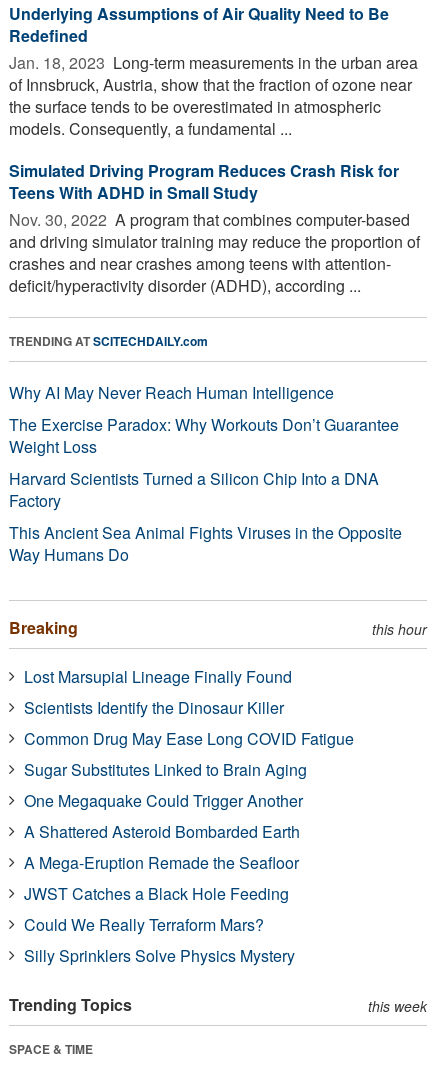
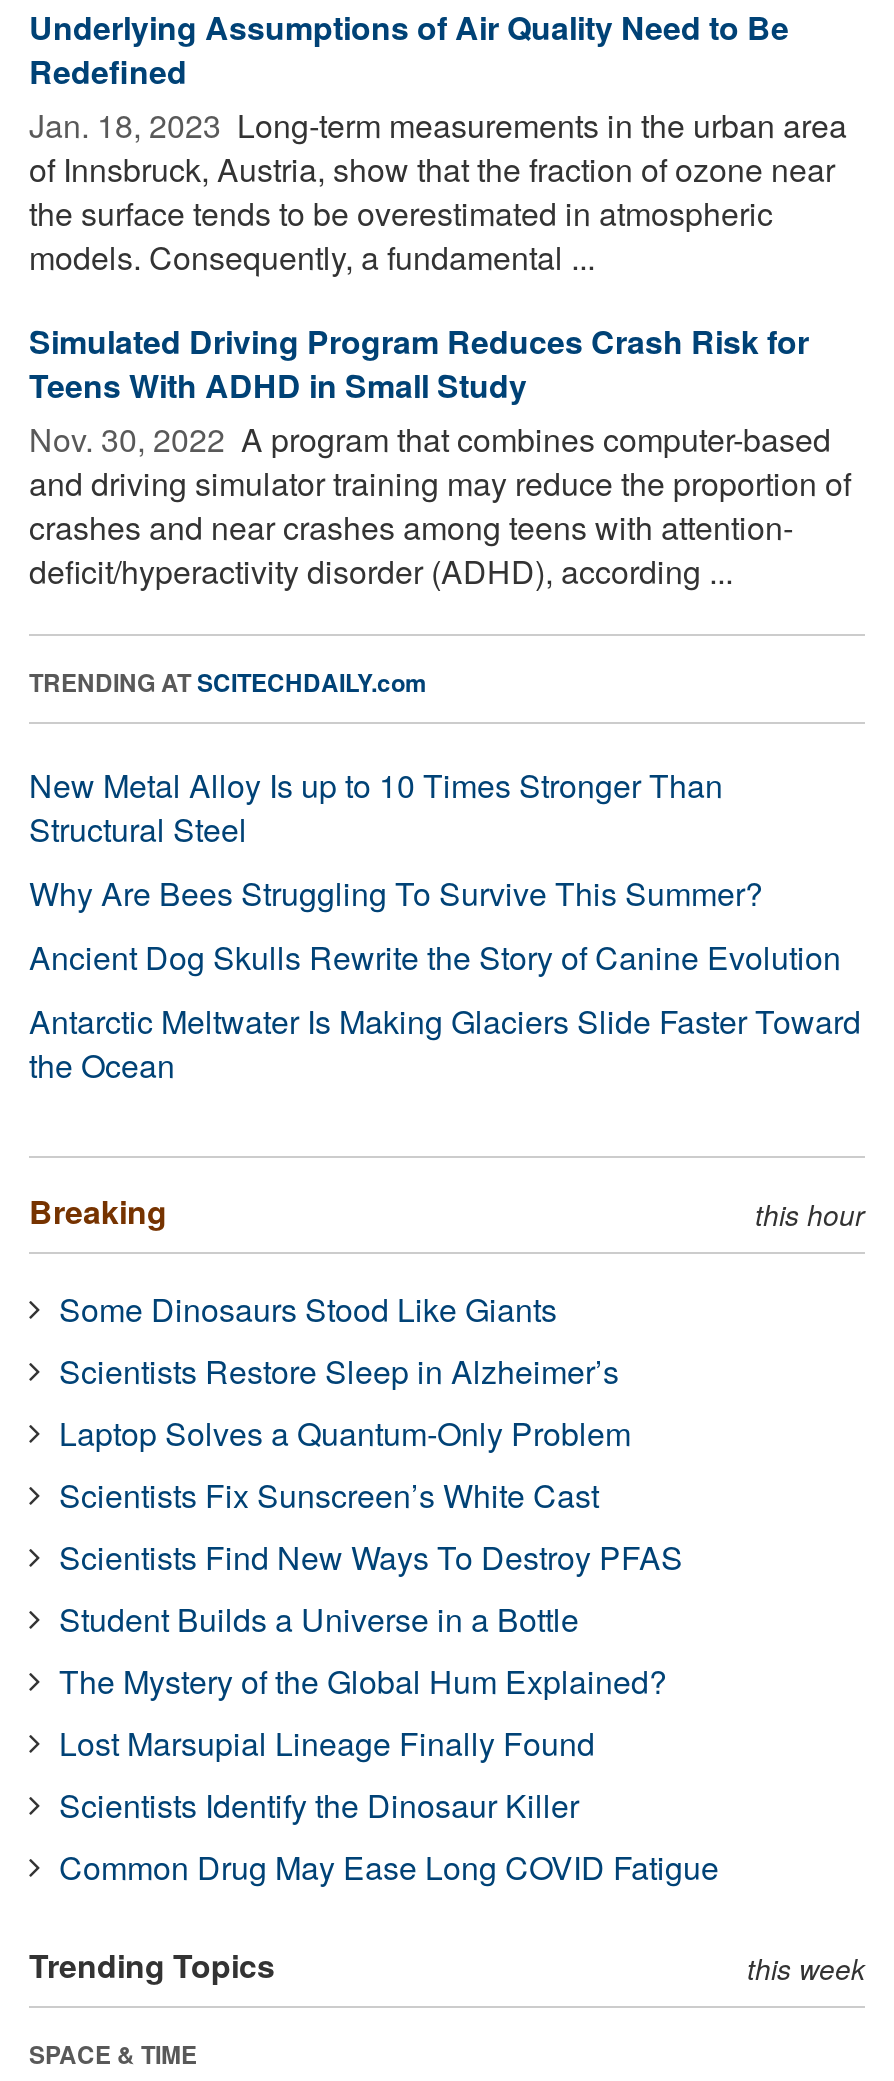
[9,381,402,566] Why AI May Never Reach Human Intelligence | The Exercise Paradox: Why Workouts Don’t Guarantee | Weight Loss | Harvard Scientists Turned a Silicon Chip Into a DNA | Factory | This Ancient Sea Animal Fights Viruses in the Opposite | Way Humans Do -> [29,762,861,1088] New Metal Alloy Is up to 10 Times Stronger Than | Structural Steel | Why Are Bees Struggling To Survive This Summer? | Ancient Dog Skulls Rewrite the Story of Canine Evolution | Antarctic Meltwater Is Making Glaciers Slide Faster Toward | the Ocean
none -> [59,1286,683,1704] Some Dinosaurs Stood Like Giants | Scientists Restore Sleep in Alzheimer’s | Laptop Solves a Quantum-Only Problem | Scientists Fix Sunscreen’s White Cast | Scientists Find New Ways To Destroy PFAS | Student Builds a Universe in a Bottle | The Mystery of the Global Hum Explained?
moved [24,665,354,750] -> [59,1720,719,1890]: Lost Marsupial Lineage Finally Found | Scientists Identify the Dinosaur Killer | Common Drug May Ease Long COVID Fatigue
[24,758,307,967] Sugar Substitutes Linked to Brain Aging | One Megaquake Could Trigger Another | A Shattered Asteroid Bombarded Earth | A Mega-Eruption Remade the Seafloor | JWST Catches a Black Hole Feeding | Could We Really Terraform Mars? | Silly Sprinklers Solve Physics Mystery -> none

